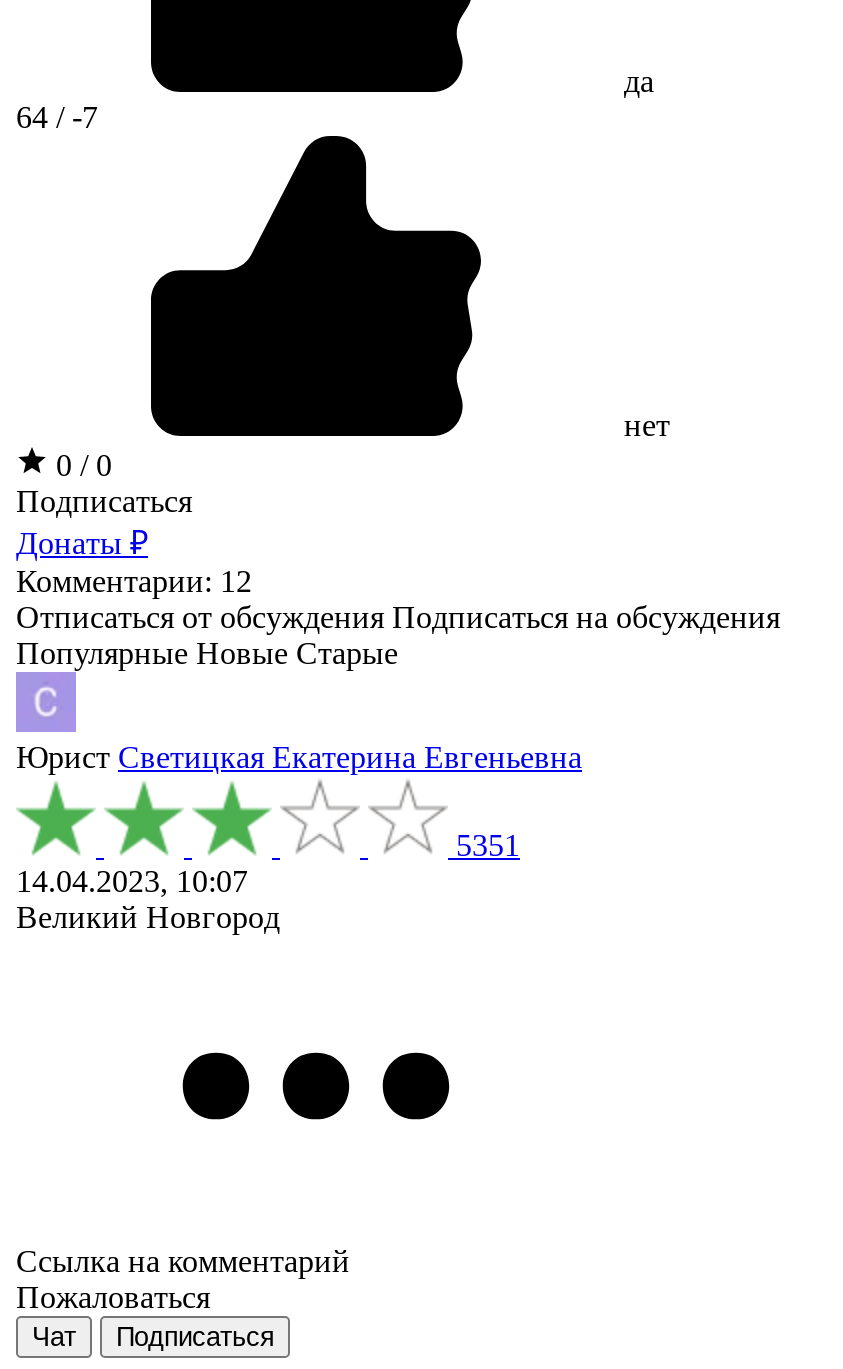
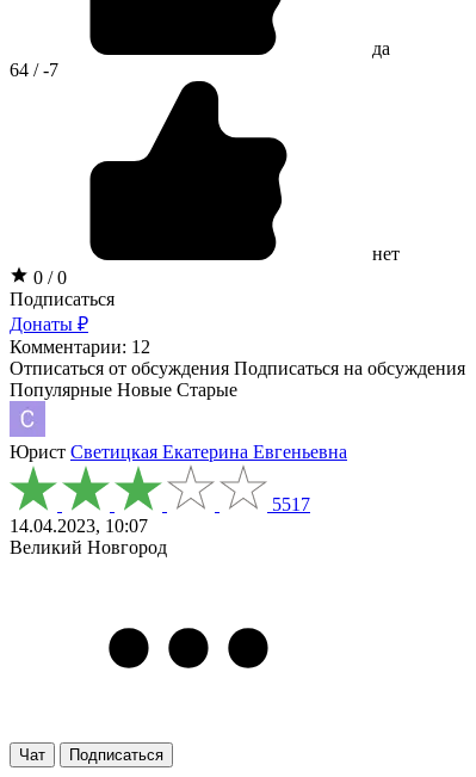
[448,828,520,862] 5351 -> [267,494,310,515] 5517
[16,1244,350,1314] Ссылка на комментарий | Пожаловаться -> none

